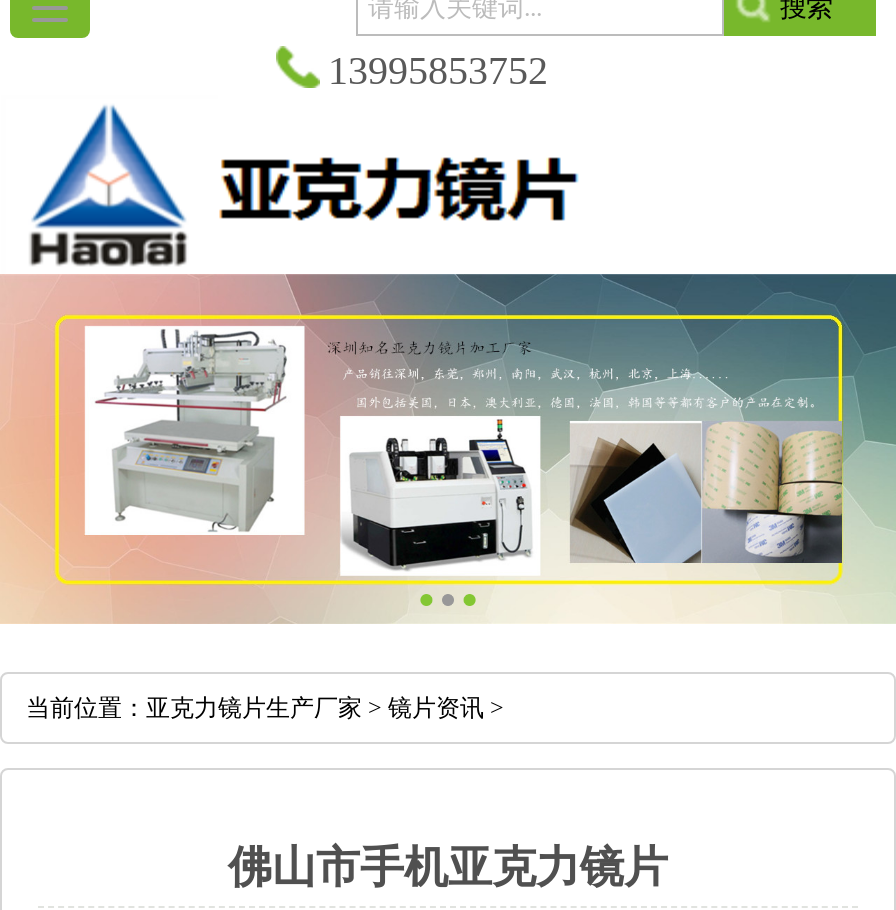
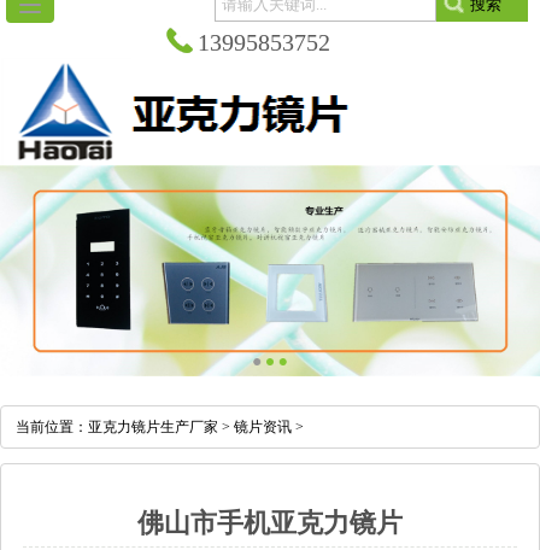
[6,272,890,624] [image] -> [4,165,536,376] [image]

